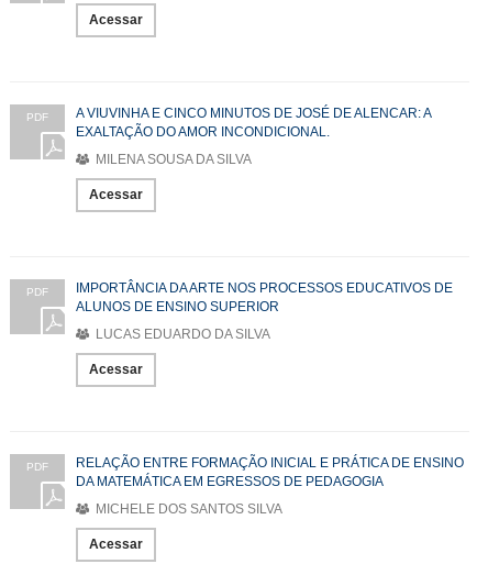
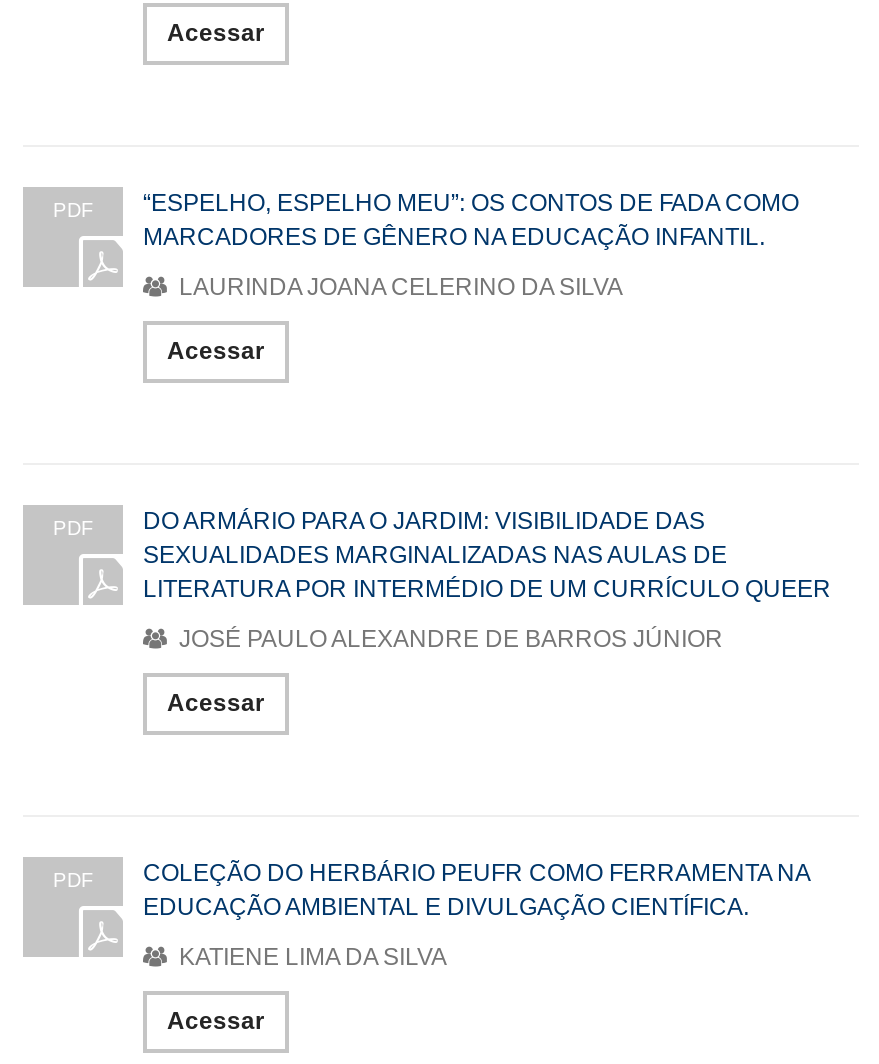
[76,105,431,139] A VIUVINHA E CINCO MINUTOS DE JOSÉ DE ALENCAR: A | EXALTAÇÃO DO AMOR INCONDICIONAL. -> [143,188,799,250] “ESPELHO, ESPELHO MEU”: OS CONTOS DE FADA COMO | MARCADORES DE GÊNERO NA EDUCAÇÃO INFANTIL.
[92,151,252,167] MILENA SOUSA DA SILVA -> [173,272,623,300] LAURINDA JOANA CELERINO DA SILVA
[76,280,453,314] IMPORTÂNCIA DA ARTE NOS PROCESSOS EDUCATIVOS DE | ALUNOS DE ENSINO SUPERIOR -> [143,506,831,602] DO ARMÁRIO PARA O JARDIM: VISIBILIDADE DAS | SEXUALIDADES MARGINALIZADAS NAS AULAS DE | LITERATURA POR INTERMÉDIO DE UM CURRÍCULO QUEER
[92,326,270,342] LUCAS EDUARDO DA SILVA -> [173,624,723,652] JOSÉ PAULO ALEXANDRE DE BARROS JÚNIOR
[76,455,464,489] RELAÇÃO ENTRE FORMAÇÃO INICIAL E PRÁTICA DE ENSINO | DA MATEMÁTICA EM EGRESSOS DE PEDAGOGIA -> [143,858,809,920] COLEÇÃO DO HERBÁRIO PEUFR COMO FERRAMENTA NA | EDUCAÇÃO AMBIENTAL E DIVULGAÇÃO CIENTÍFICA.
[92,501,282,516] MICHELE DOS SANTOS SILVA -> [173,942,447,970] KATIENE LIMA DA SILVA

